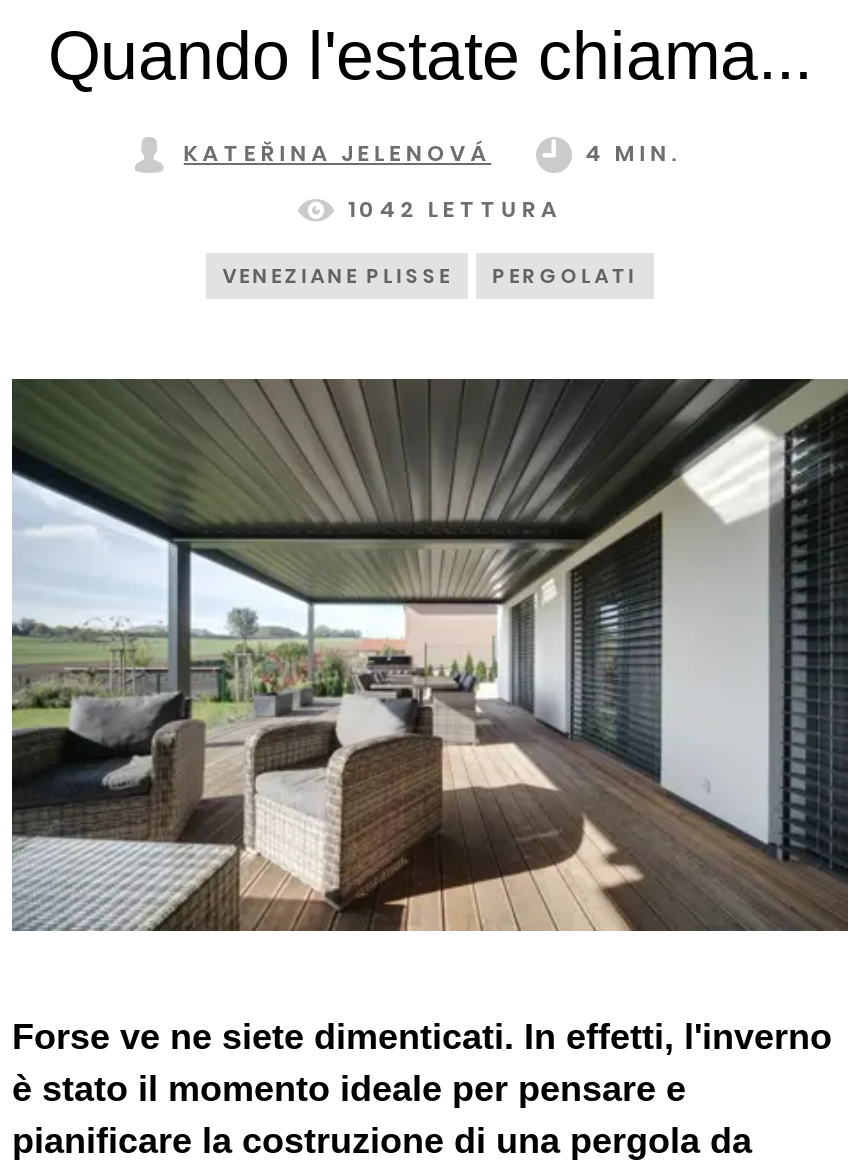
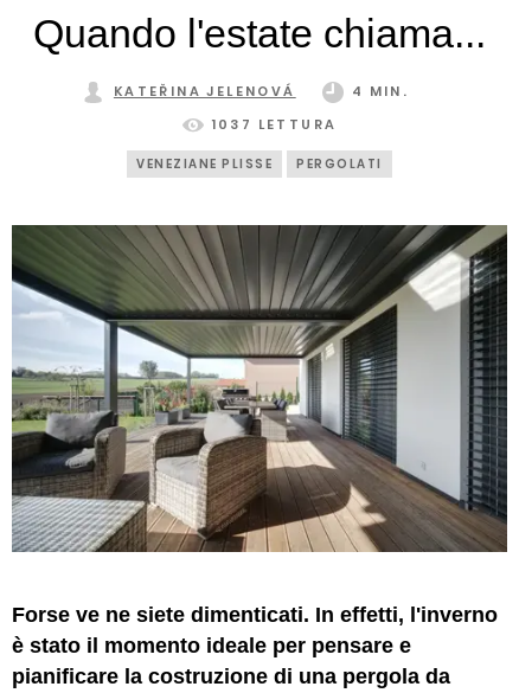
[348,193,562,225] 1042 LETTURA -> [212,115,337,134] 1037 LETTURA

